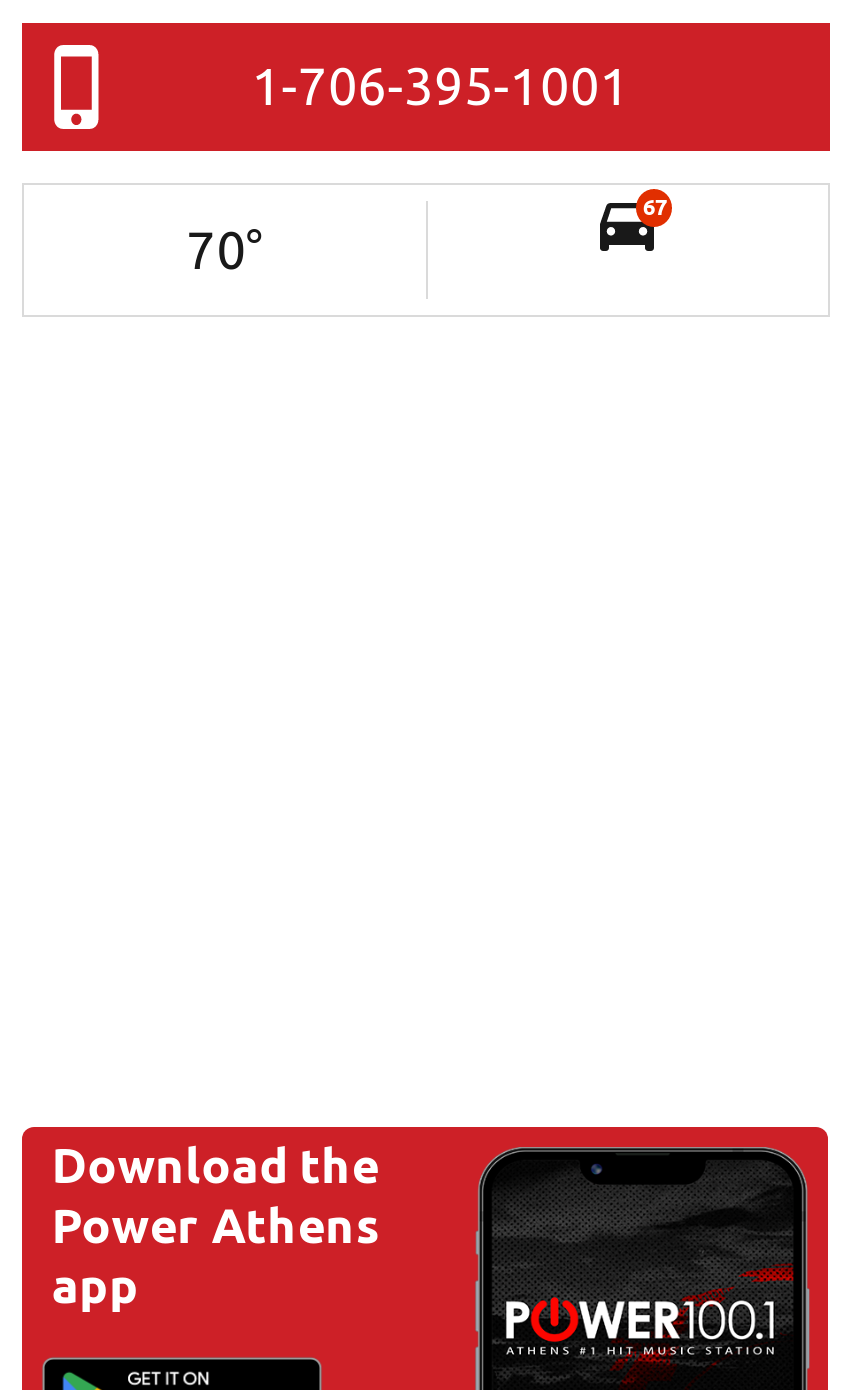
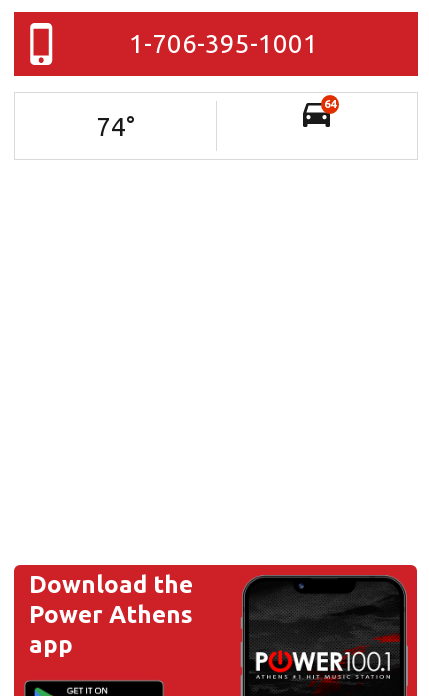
[643,194,667,218] 67 -> [324,98,336,110] 64
[186,221,264,279] 70° -> [96,111,135,140] 74°

